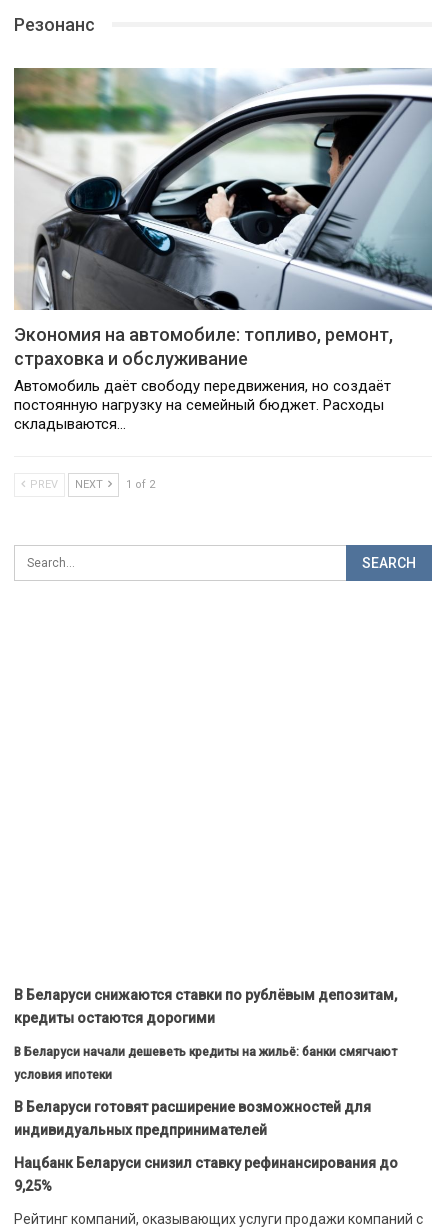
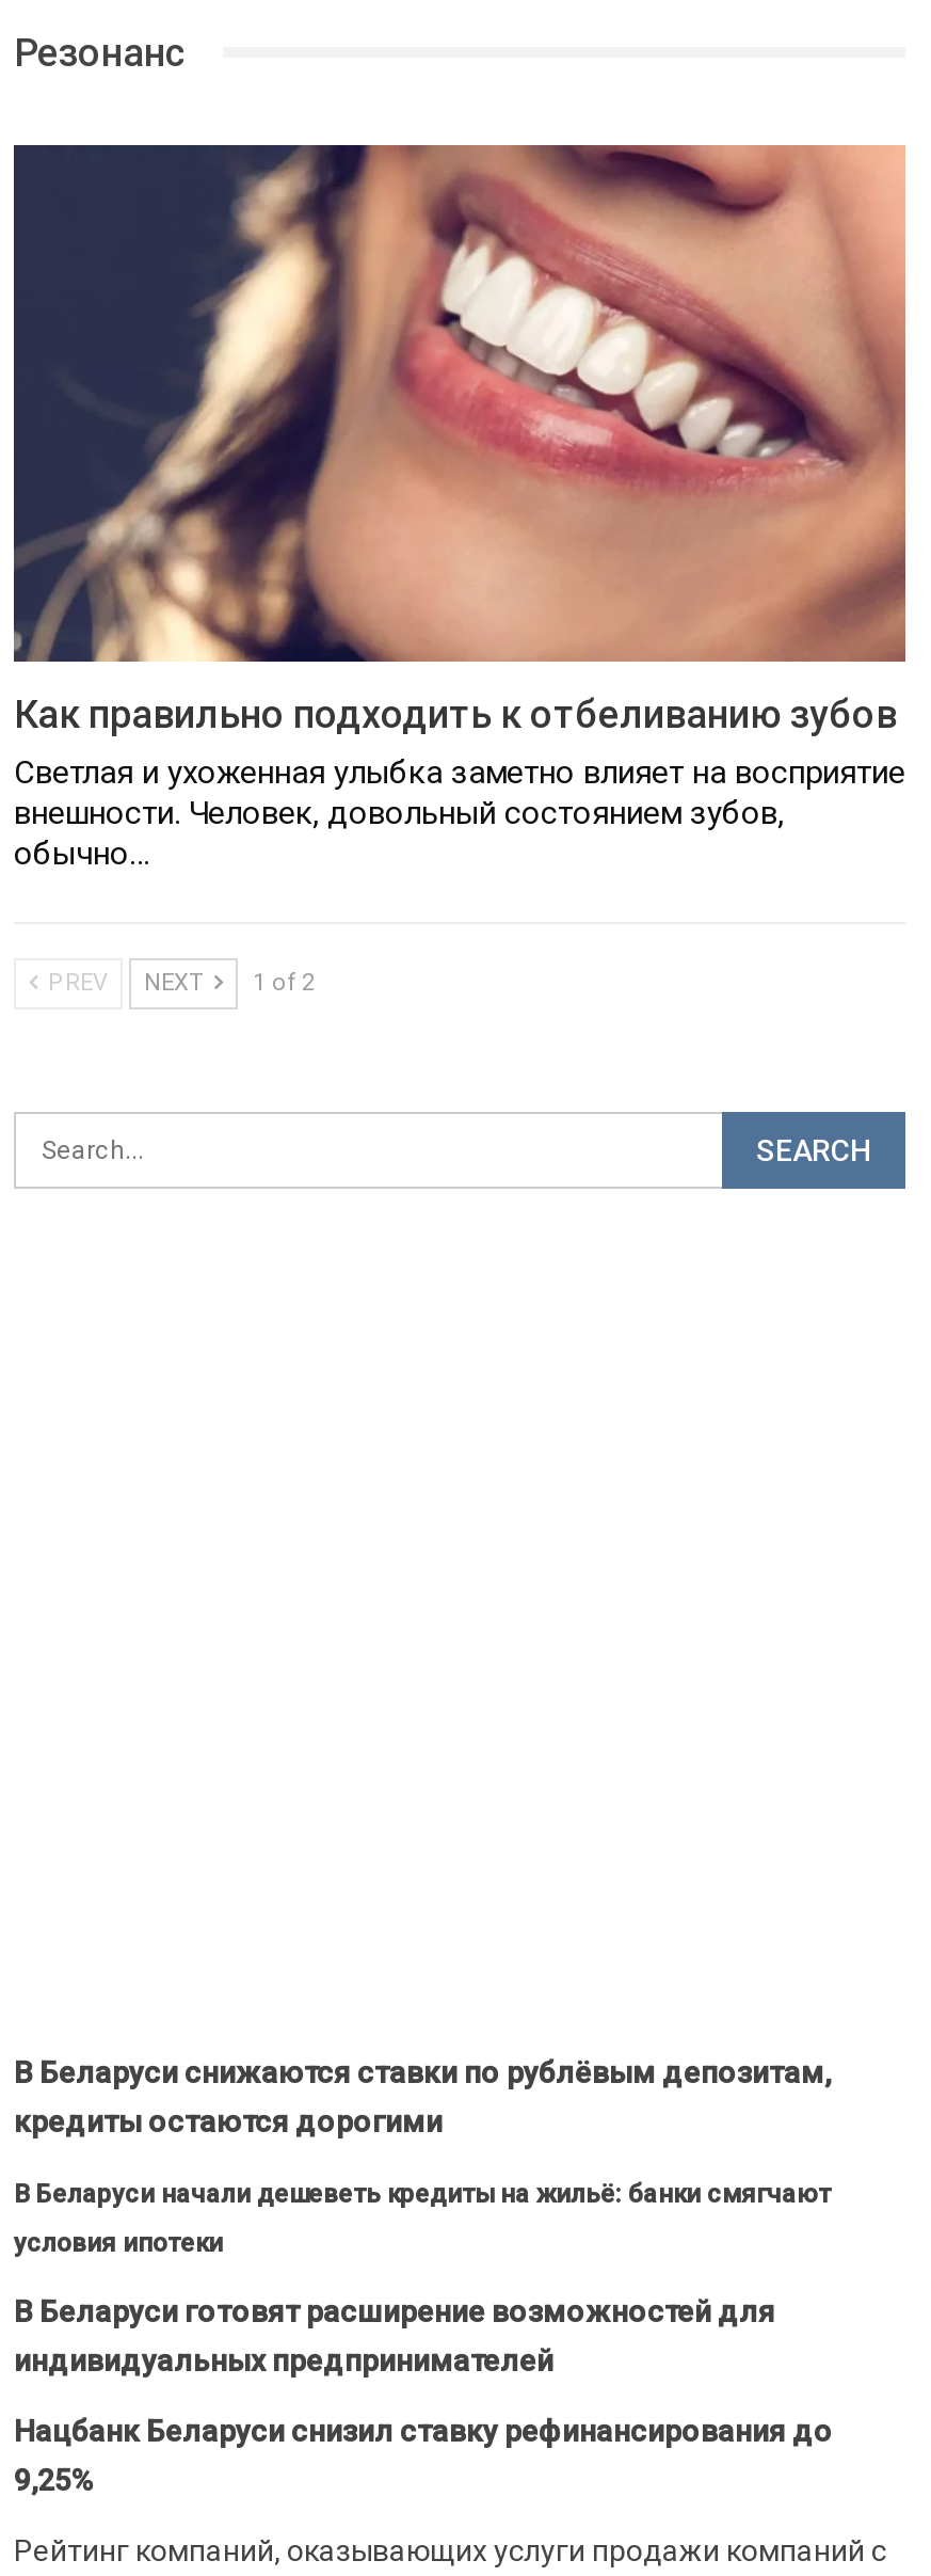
[14,67,433,433] [image] | Экономия на автомобиле: топливо, ремонт, | страховка и обслуживание | Автомобиль даёт свободу передвижения, но создаёт | постоянную нагрузку на семейный бюджет. Расходы | складываются… -> [12,143,908,874] [image] | Как правильно подходить к отбеливанию зубов | Светлая и ухоженная улыбка заметно влияет на восприятие | внешности. Человек, довольный состоянием зубов, | обычно…

